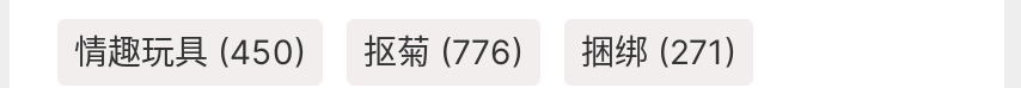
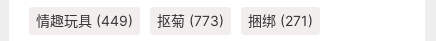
[74,31,306,71] 情趣玩具(450) -> [36,12,133,29] 情趣玩具(449)
[363,31,524,71] 抠菊(776) -> [157,12,224,29] 抠菊(773)

